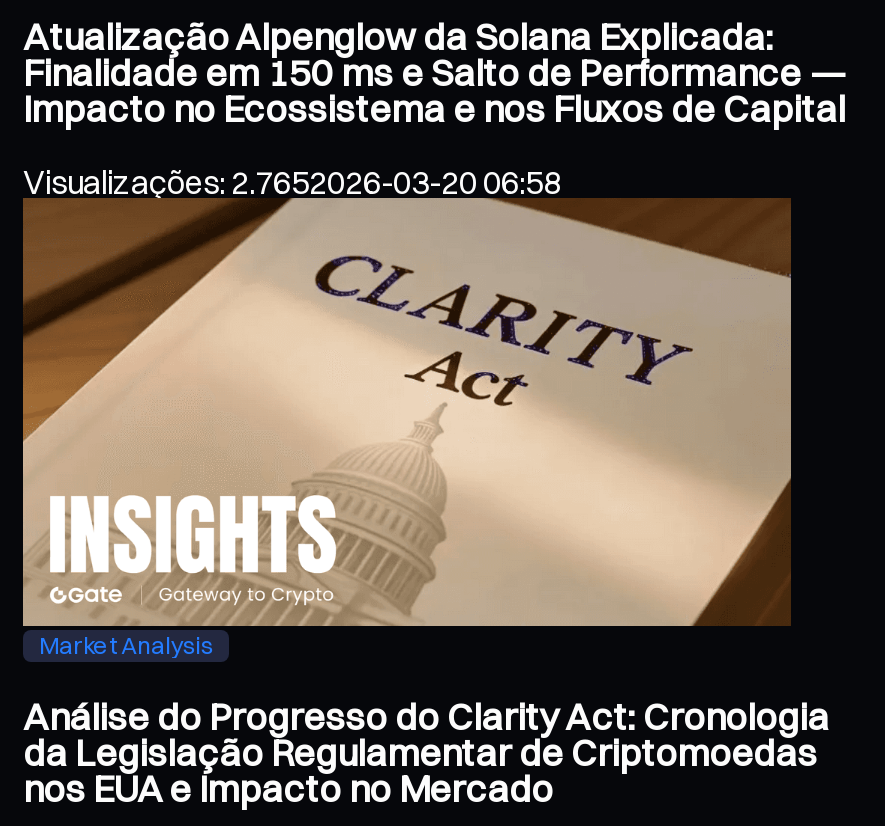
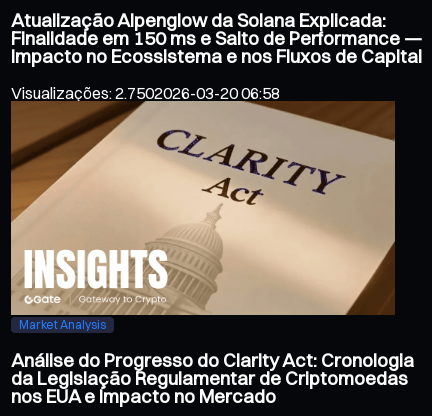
[23,162,561,202] Visualizações: 2.7652026-03-20 06:58 -> [11,83,280,103] Visualizações: 2.7502026-03-20 06:58

